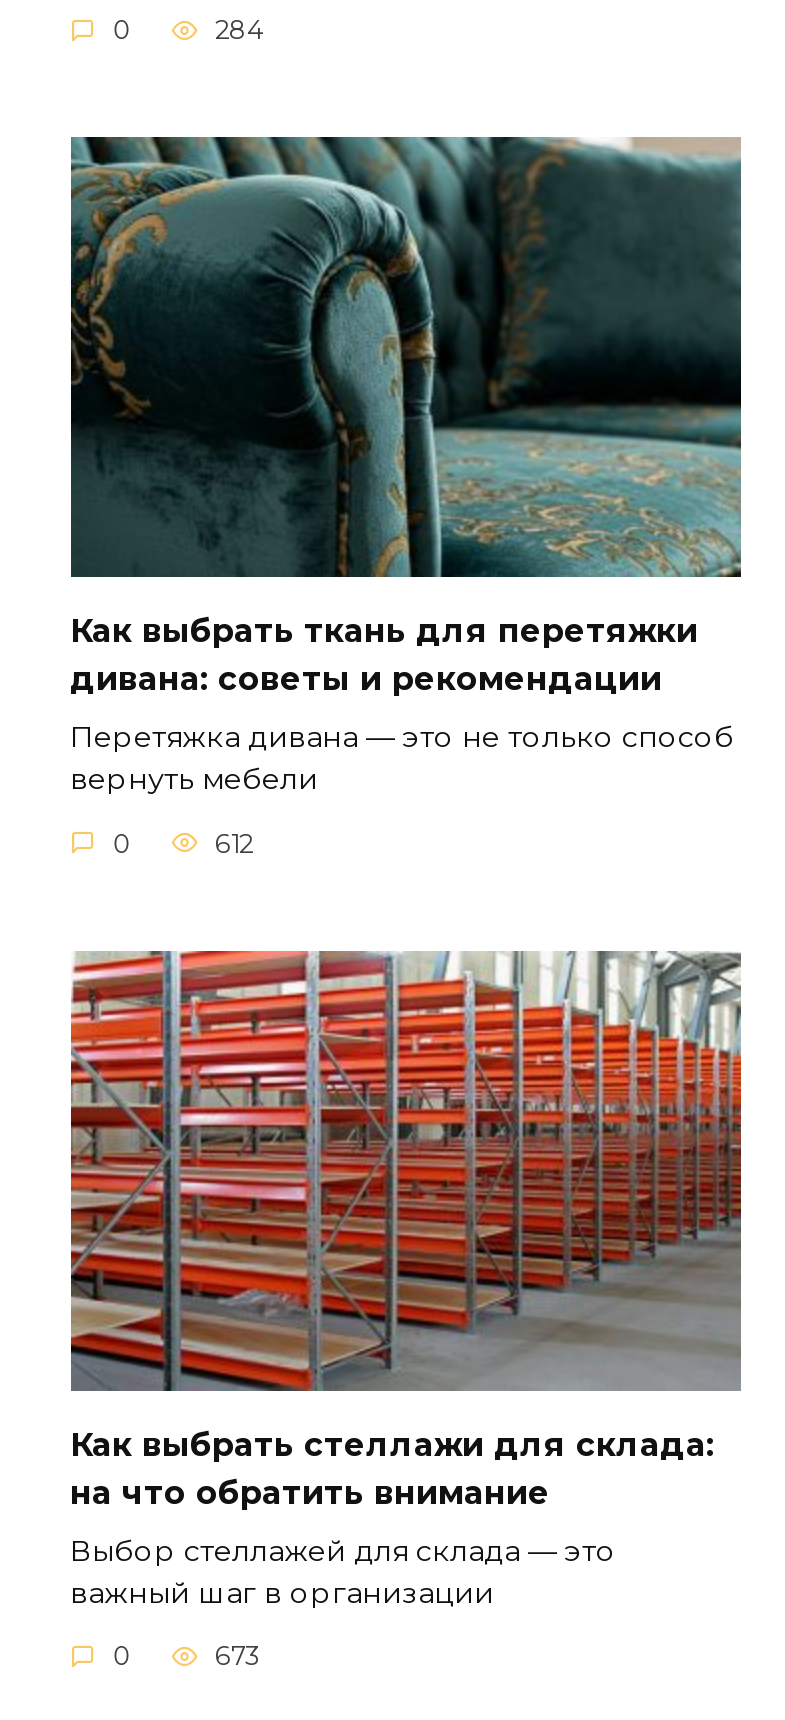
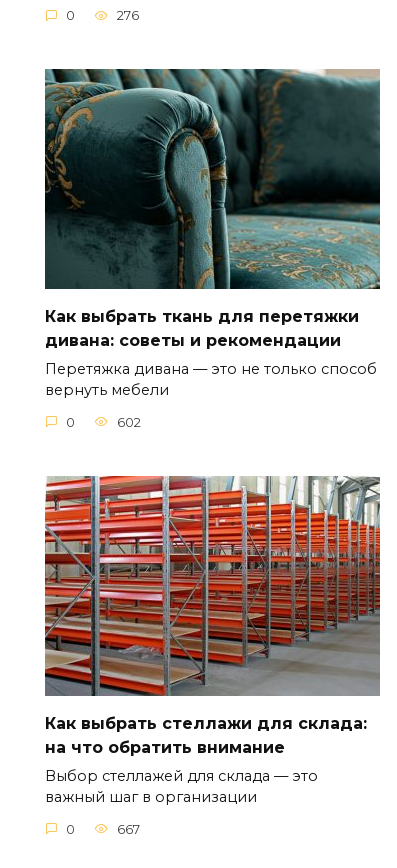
[215,15,263,45] 284 -> [117,8,139,23] 276
[215,829,253,859] 612 -> [117,415,141,430] 602
[215,1642,261,1672] 673 -> [117,822,140,837] 667

